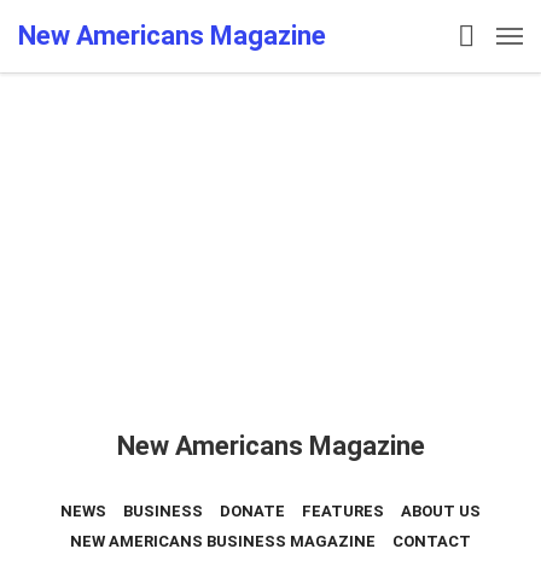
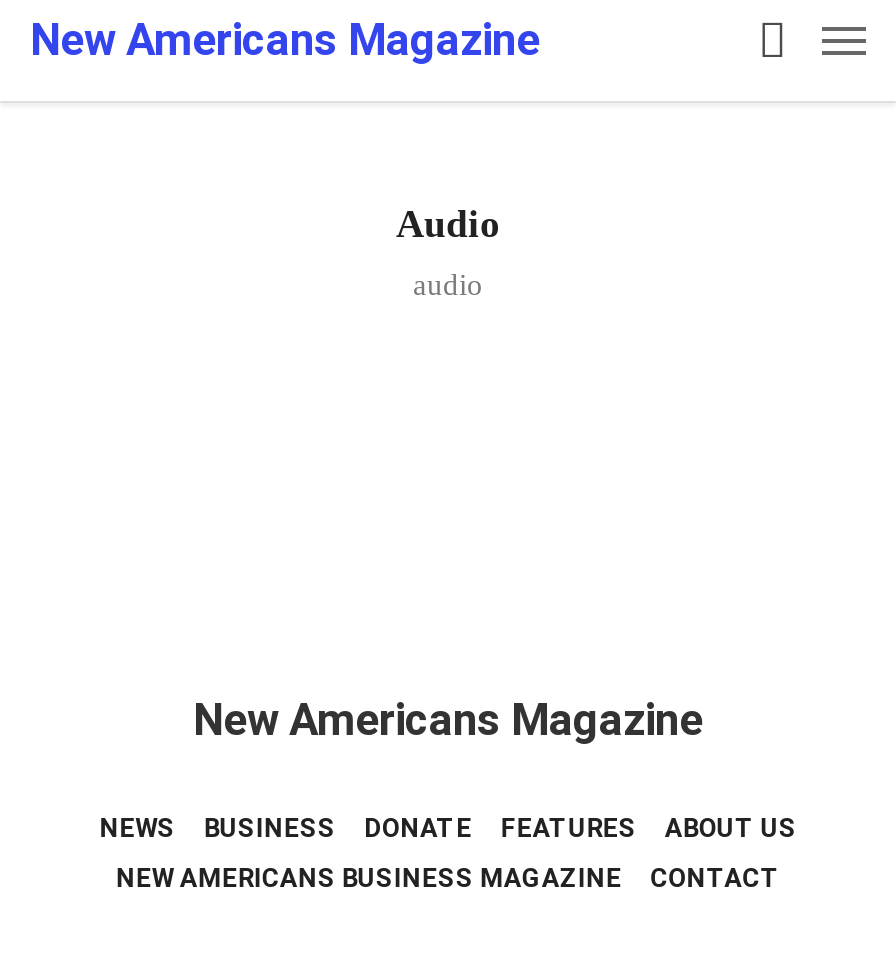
none -> [396,203,500,301] Audio | audio

